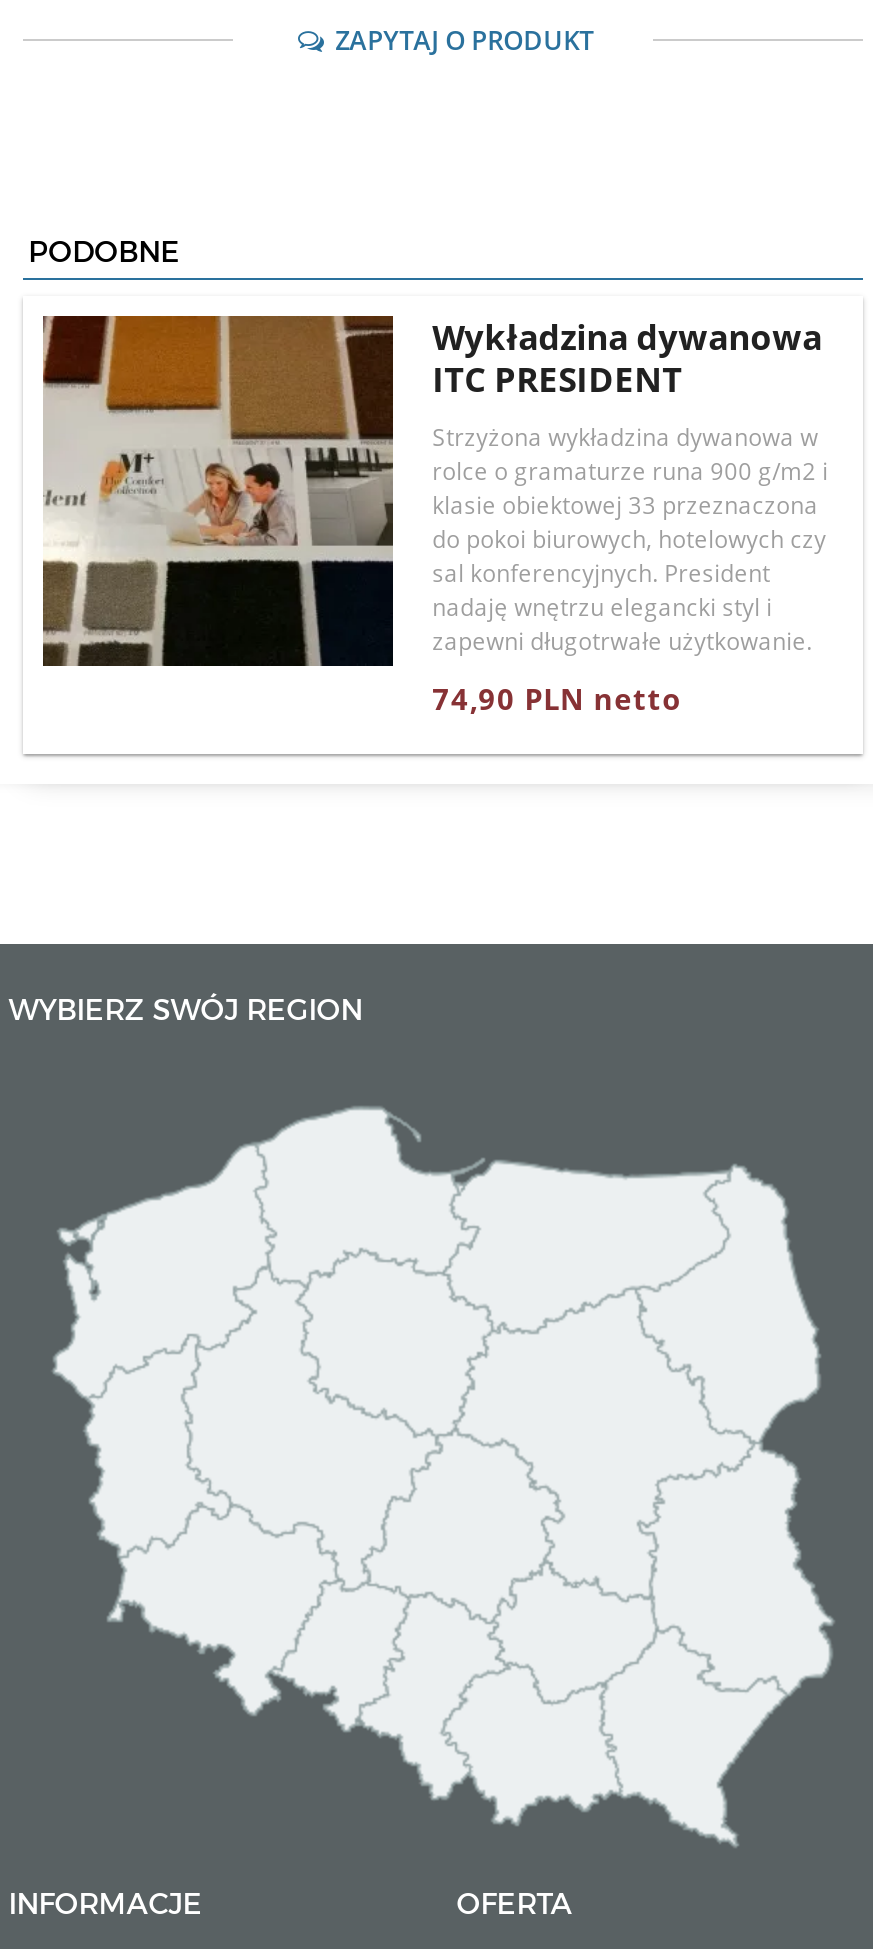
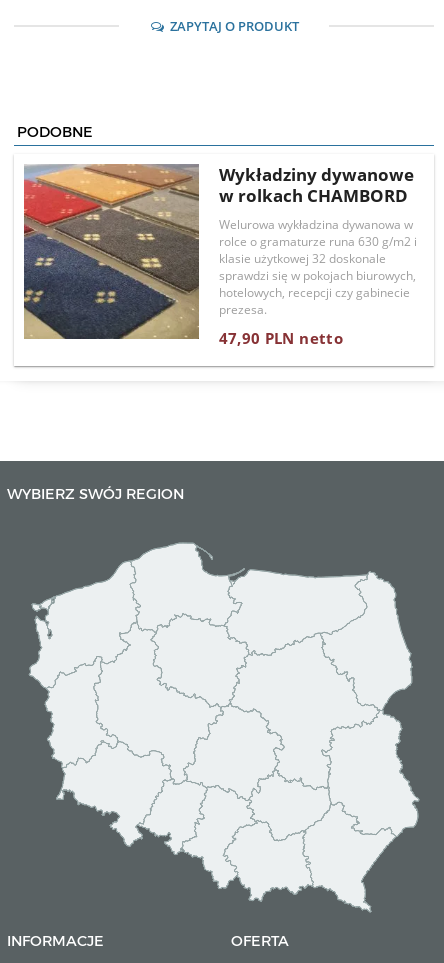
[43,314,828,668] [image] | Wykładzina dywanowa | ITC PRESIDENT | Strzyżona wykładzina dywanowa w | rolce o gramaturze runa 900 g/m2 i | klasie obiektowej 33 przeznaczona | do pokoi biurowych, hotelowych czy | sal konferencyjnych. President | nadaję wnętrzu elegancki styl i | zapewni długotrwałe użytkowanie. -> [23,163,417,340] [image] | Wykładziny dywanowe | w rolkach CHAMBORD | Welurowa wykładzina dywanowa w | rolce o gramaturze runa 630 g/m2 i | klasie użytkowej 32 doskonale | sprawdzi się w pokojach biurowych, | hotelowych, recepcji czy gabinecie | prezesa.
[432,681,681,719] 74,90 PLN netto -> [219,329,343,348] 47,90 PLN netto

